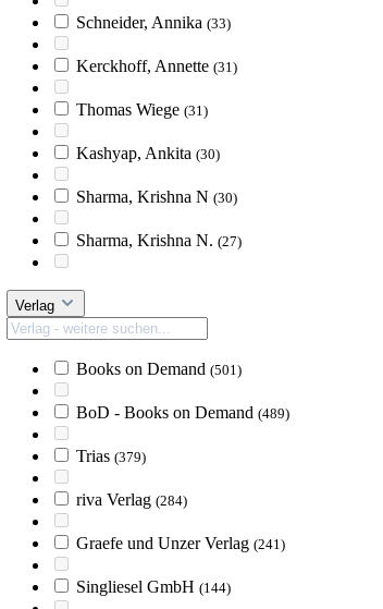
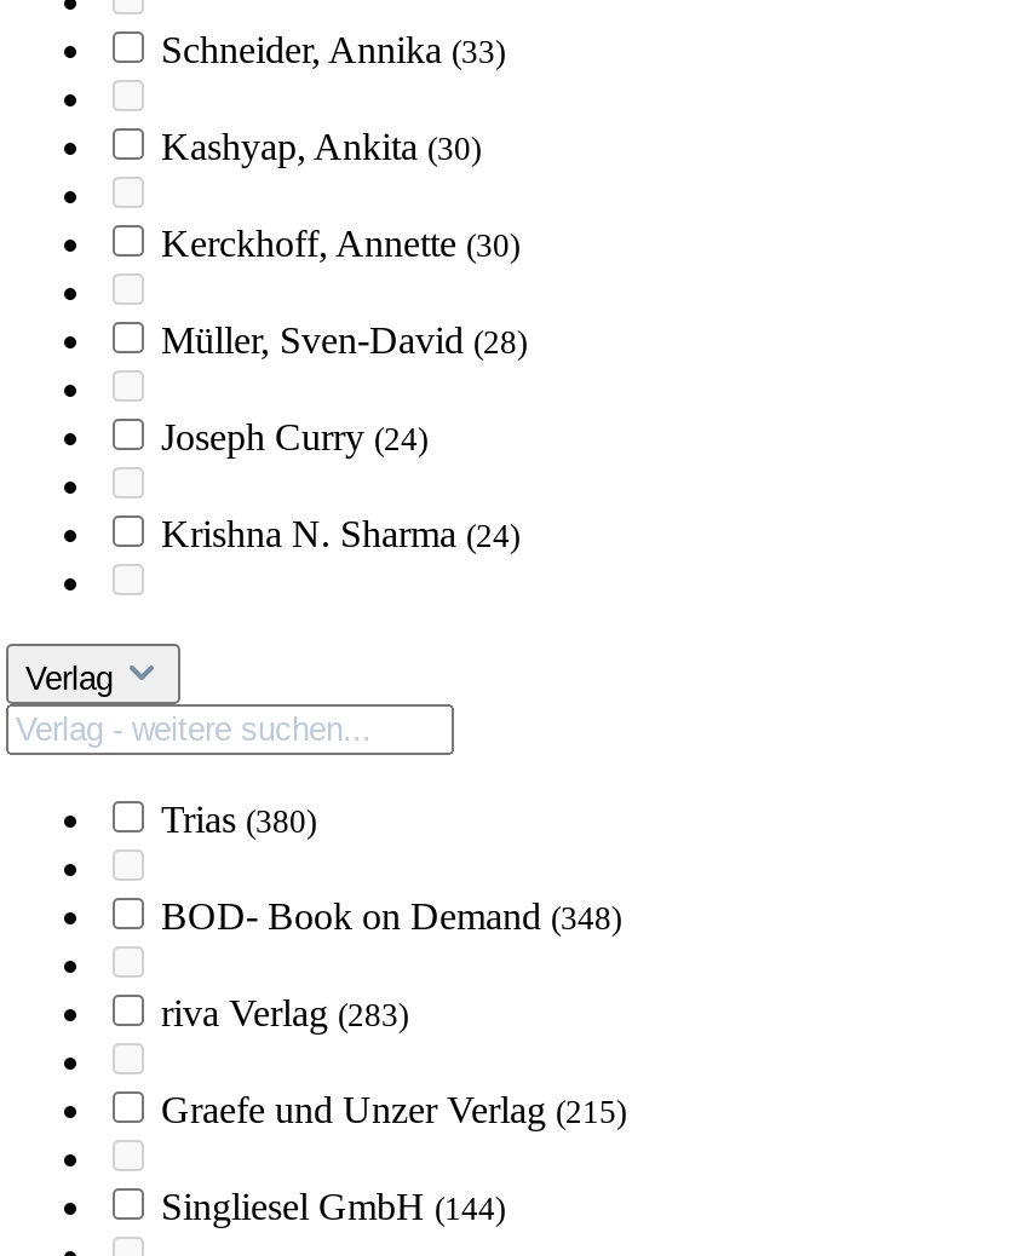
[76,57,237,119] Kerckhoff, Annette (31) | Thomas Wiege (31) -> none
moved [76,144,220,162] -> [161,126,481,167]: Kashyap, Ankita (30)
[76,187,242,249] Sharma, Krishna N (30) | Sharma, Krishna N. (27) -> [161,223,527,554] Kerckhoff, Annette (30) | Müller, Sven-David (28) | Joseph Curry (24) | Krishna N. Sharma (24)
[76,360,289,552] Books on Demand (501) | BoD - Books on Demand (489) | Trias (379) | riva Verlag (284) | Graefe und Unzer Verlag (241) -> [161,799,626,1130] Trias (380) | BOD- Book on Demand (348) | riva Verlag (283) | Graefe und Unzer Verlag (215)

